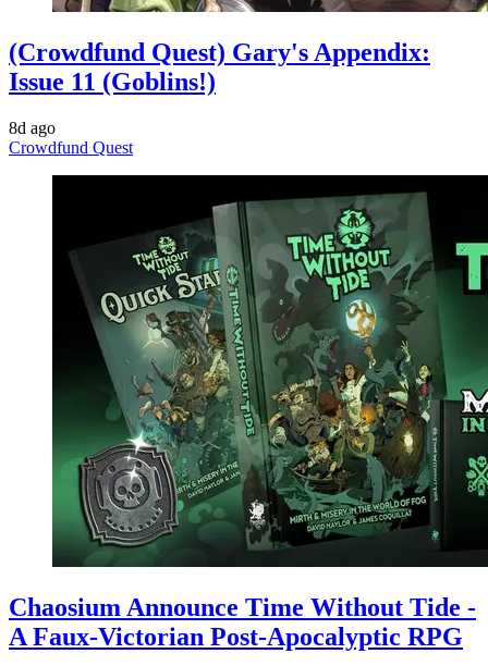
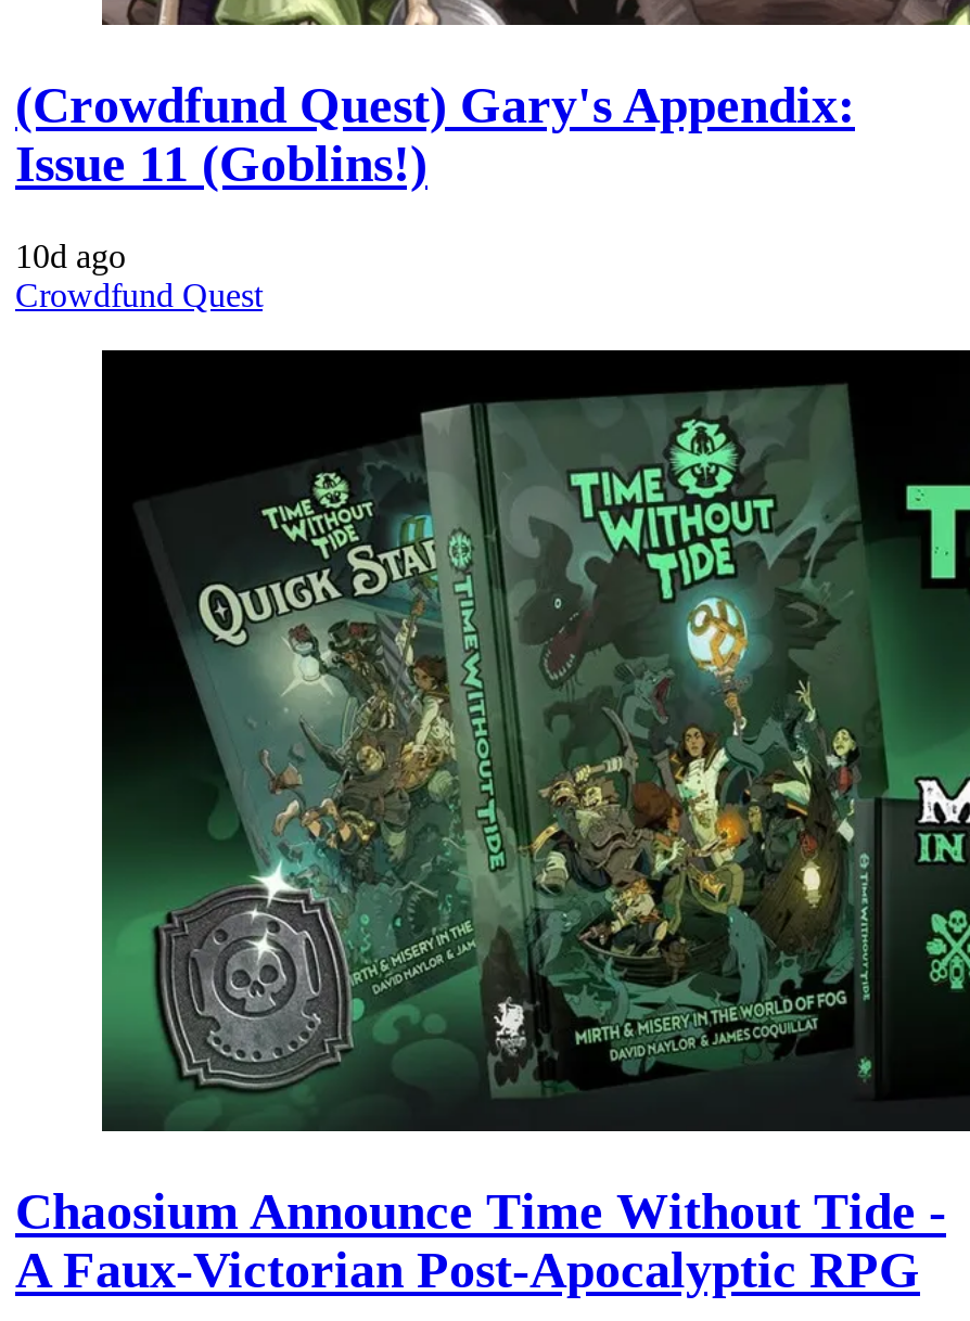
[9,119,56,137] 8d ago -> [15,236,126,273] 10d ago

